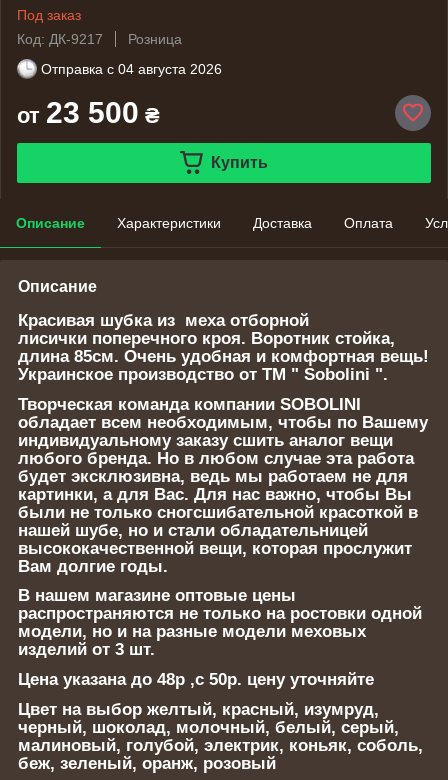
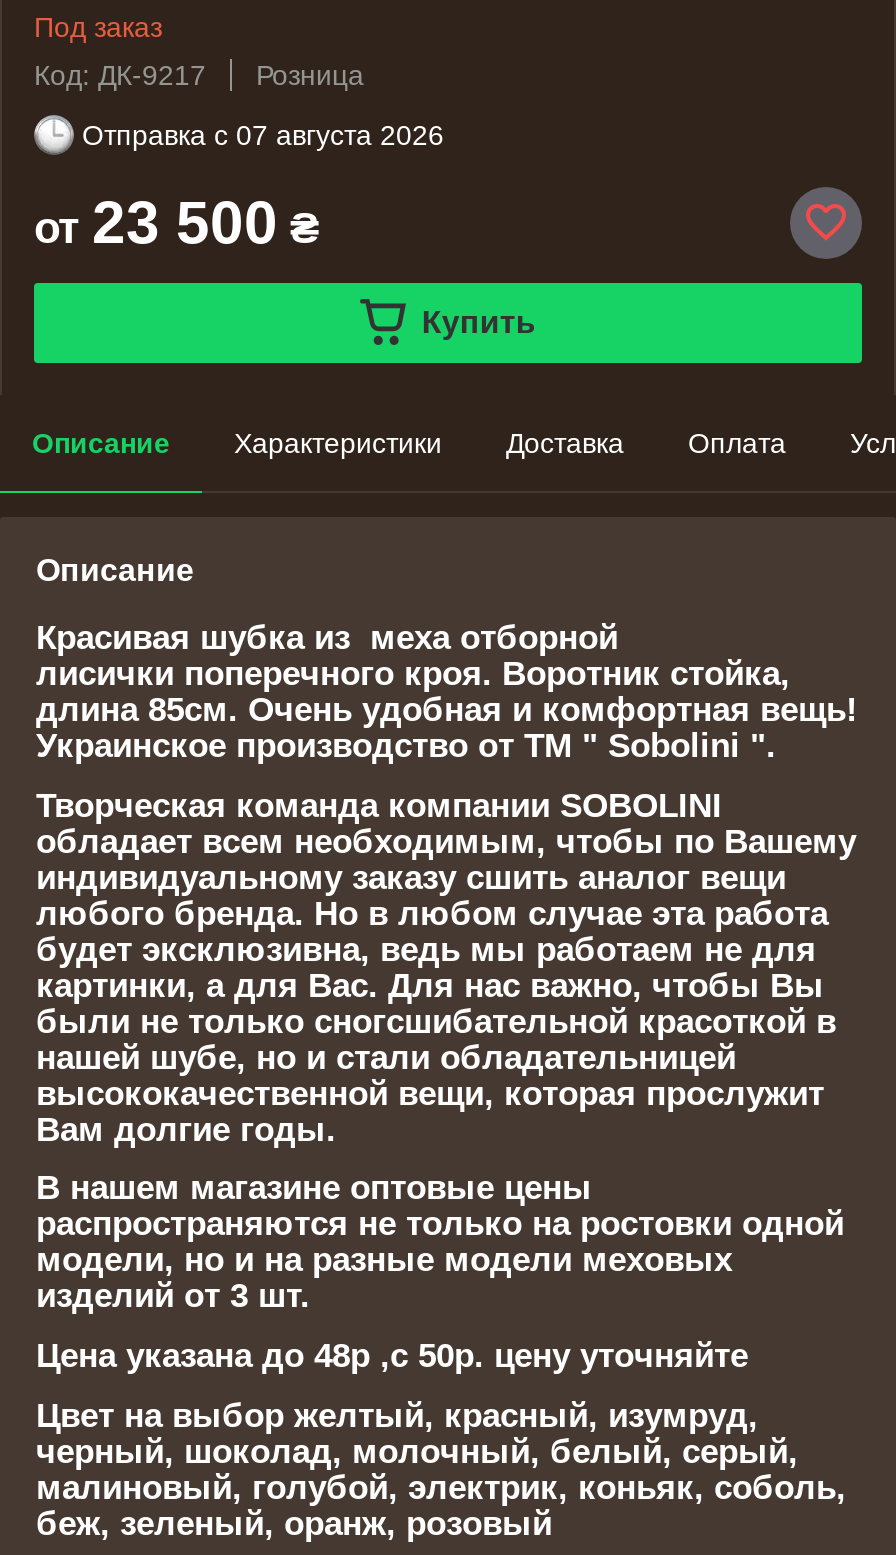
[41,61,222,77] Отправка с 04 августа 2026 -> [82,119,444,151] Отправка с 07 августа 2026

